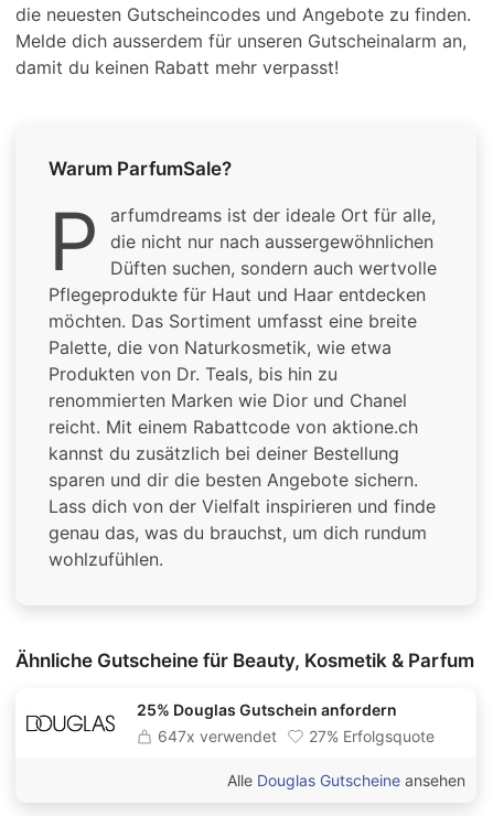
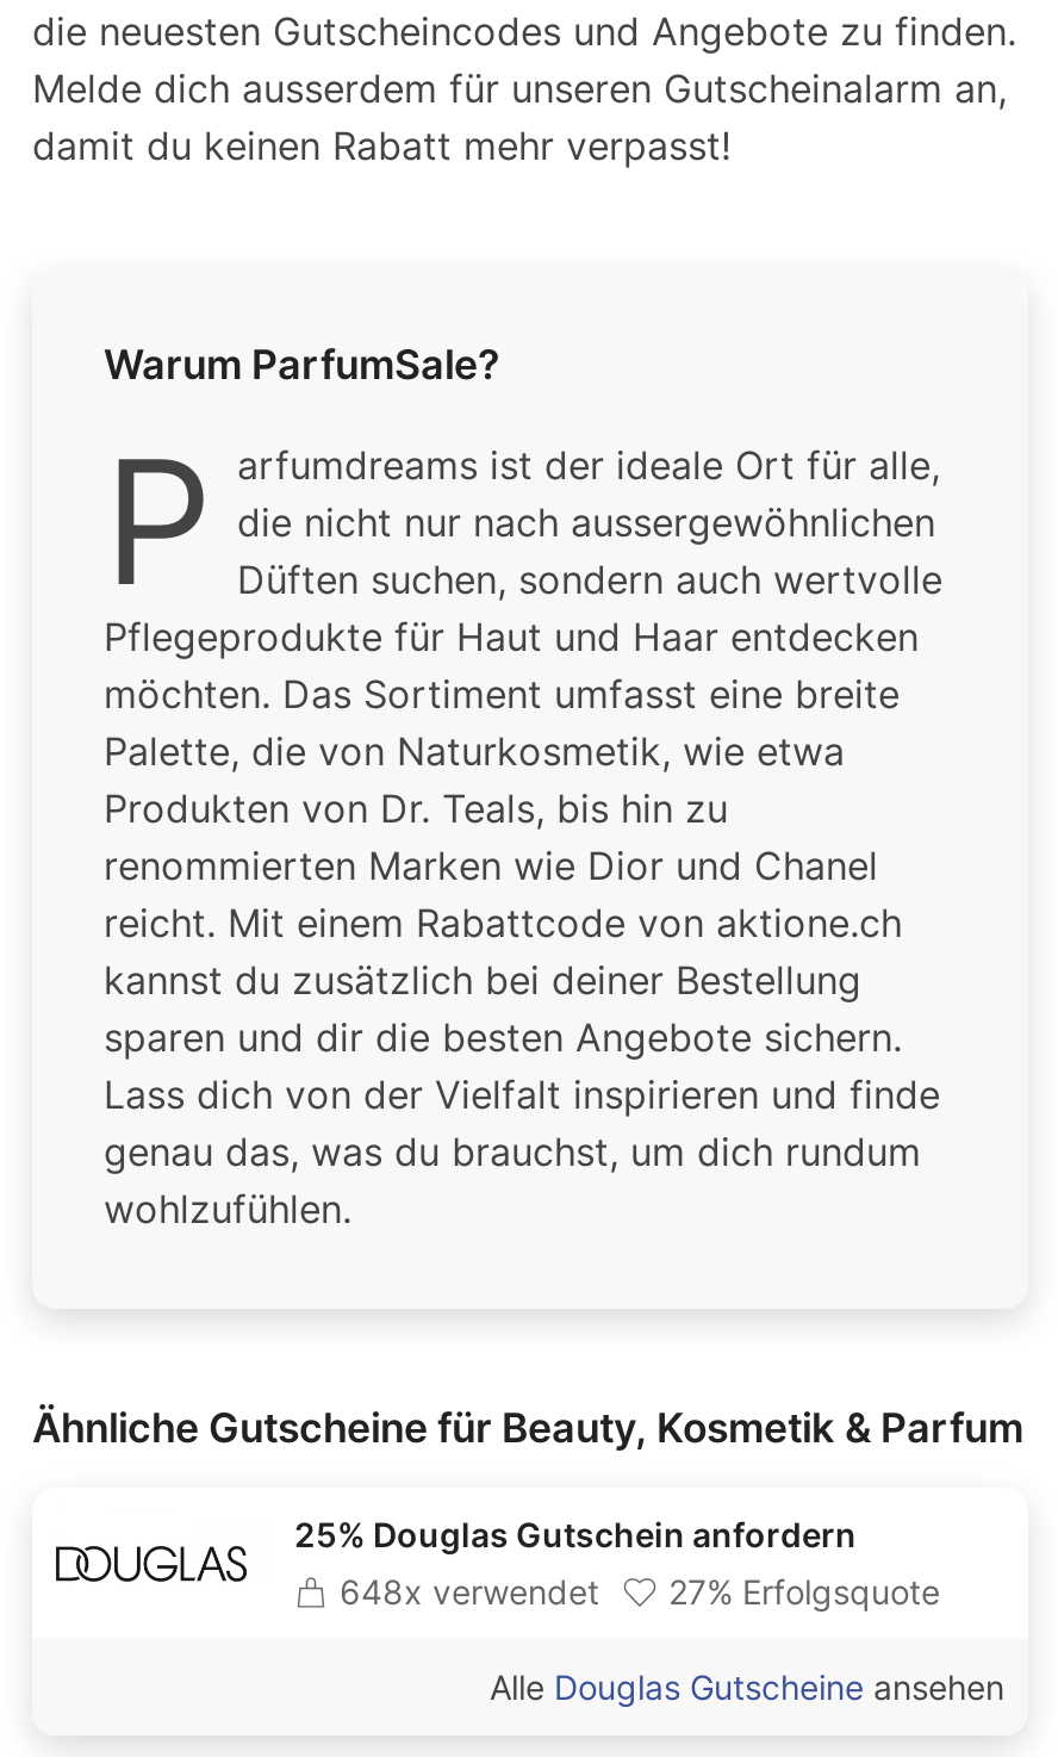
[158,727,435,746] 647x verwendet 27% Erfolgsquote -> [340,1572,940,1613] 648x verwendet 27% Erfolgsquote

